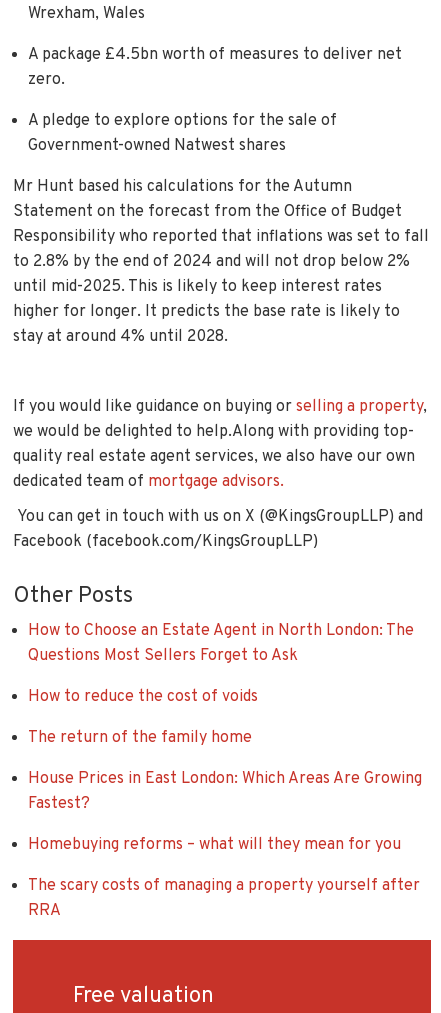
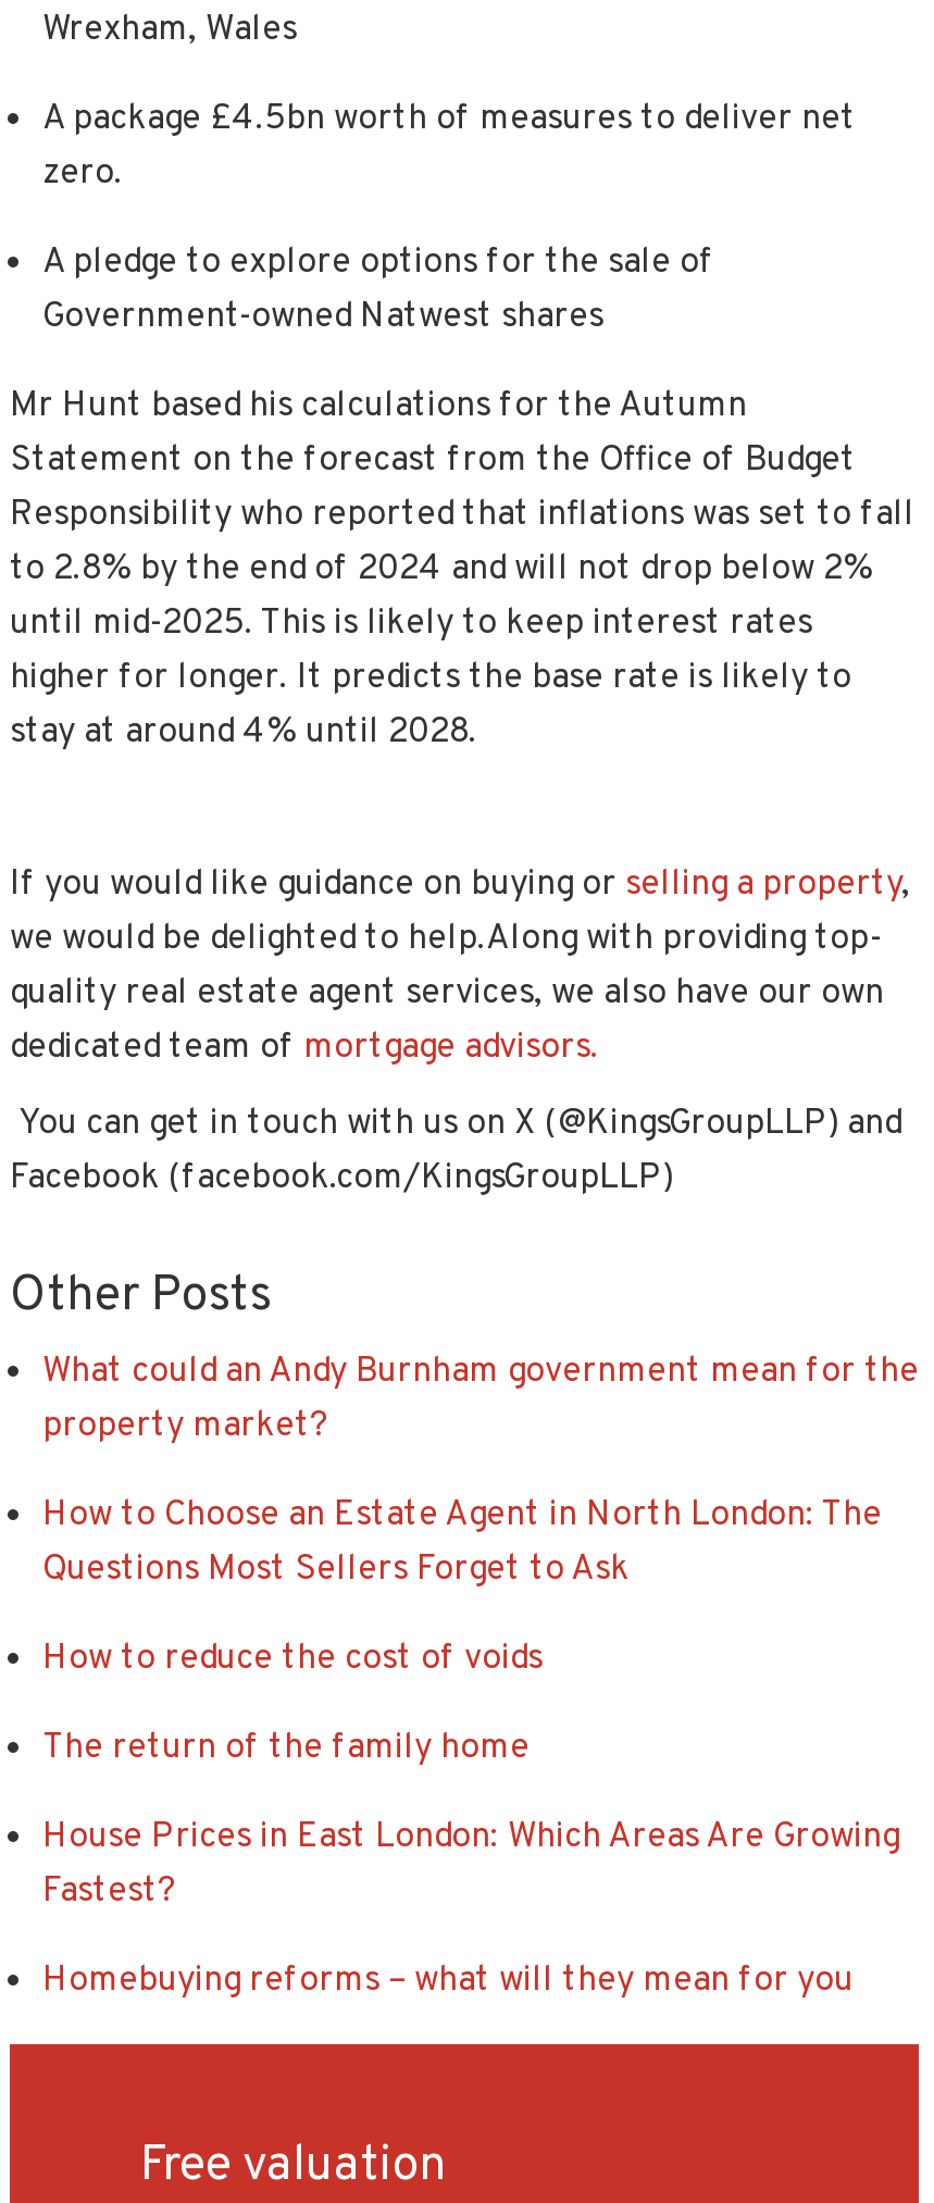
none -> [42,1350,919,1448] What could an Andy Burnham government mean for the | property market?
moved [28,621,422,855] -> [42,1493,899,2002]: How to Choose an Estate Agent in North London: The | Questions Most Sellers Forget to Ask | How to reduce the cost of voids | The return of the family home | House Prices in East London: Which Areas Are Growing | Fastest? | Homebuying reforms – what will they mean for you
[28,876,420,921] The scary costs of managing a property yourself after | RRA -> none

